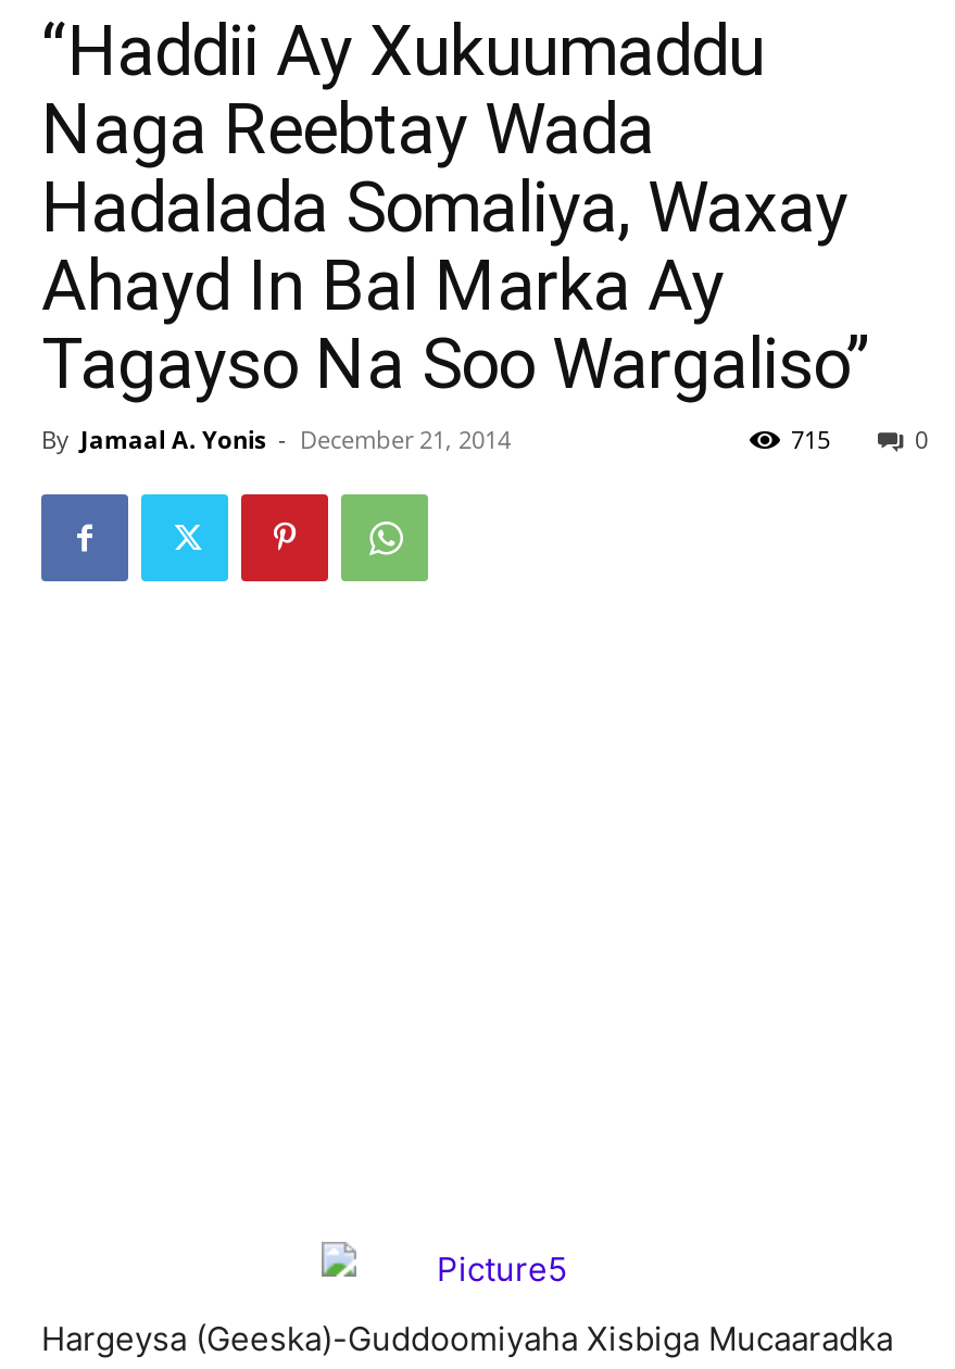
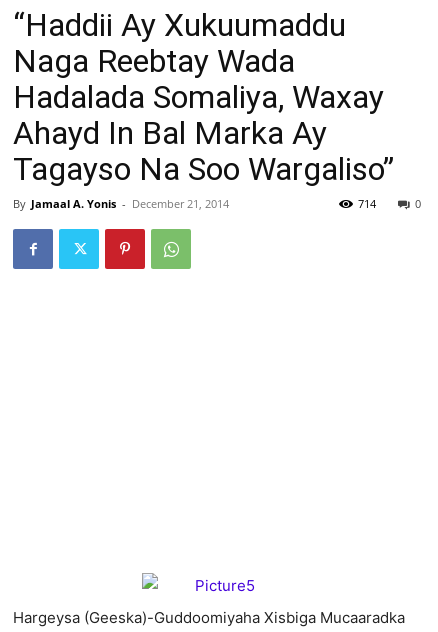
[791,423,830,455] 715 -> [358,196,376,211] 714

